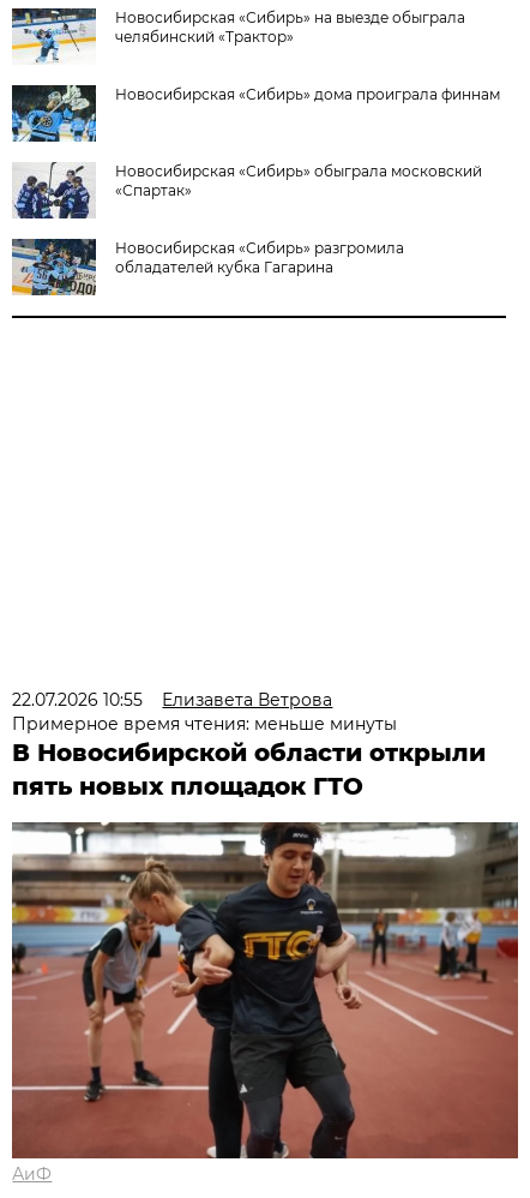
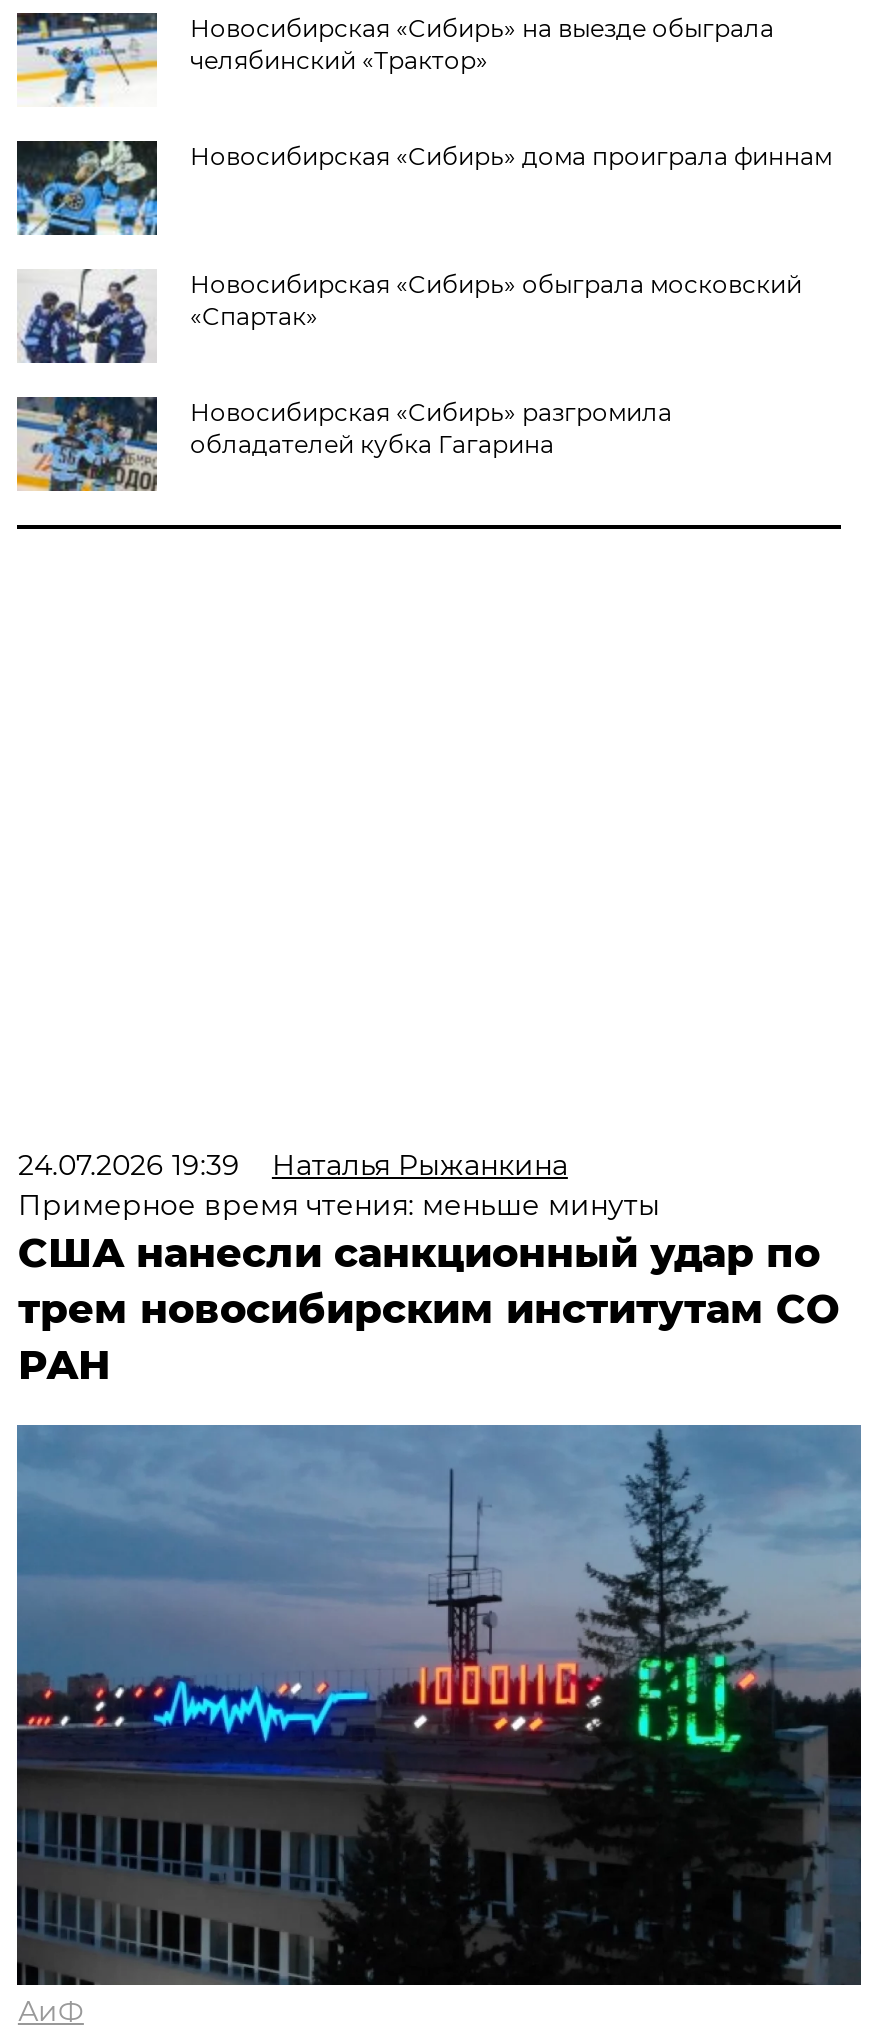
[12,689,333,711] 22.07.2026 10:55 | Елизавета Ветрова -> [18,1147,568,1183] 24.07.2026 19:39 | Наталья Рыжанкина
[12,738,486,801] В Новосибирской области открыли | пять новых площадок ГТО -> [18,1229,840,1389] США нанесли санкционный удар по | трем новосибирским институтам СО | РАН
[11,821,519,1160] [image] -> [15,1423,863,1987] [image]

